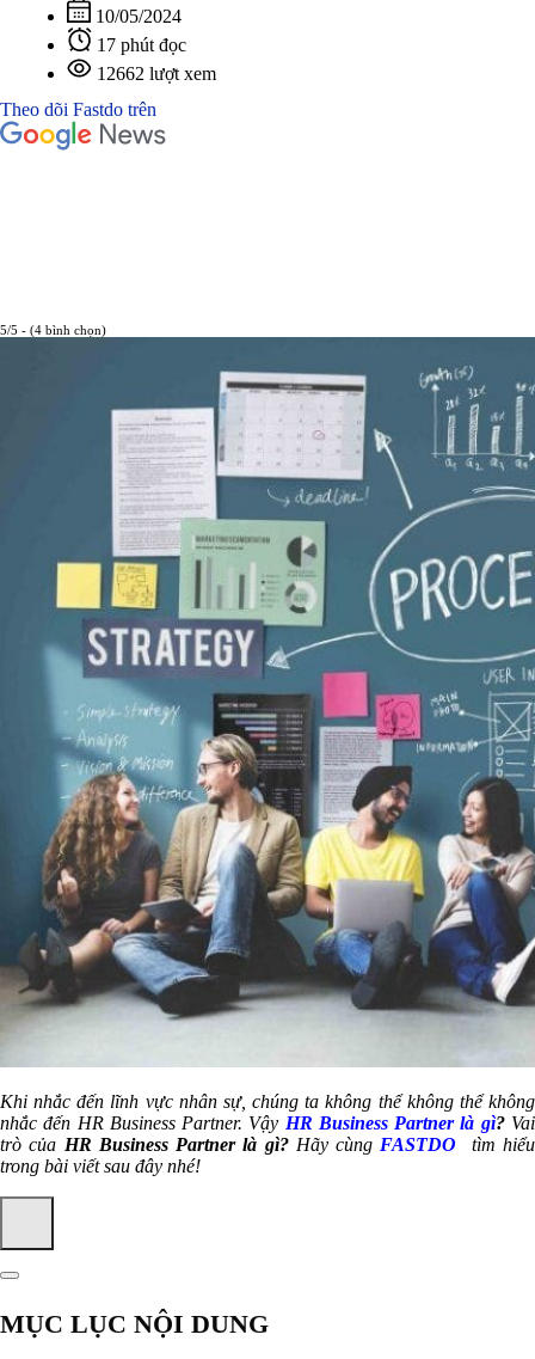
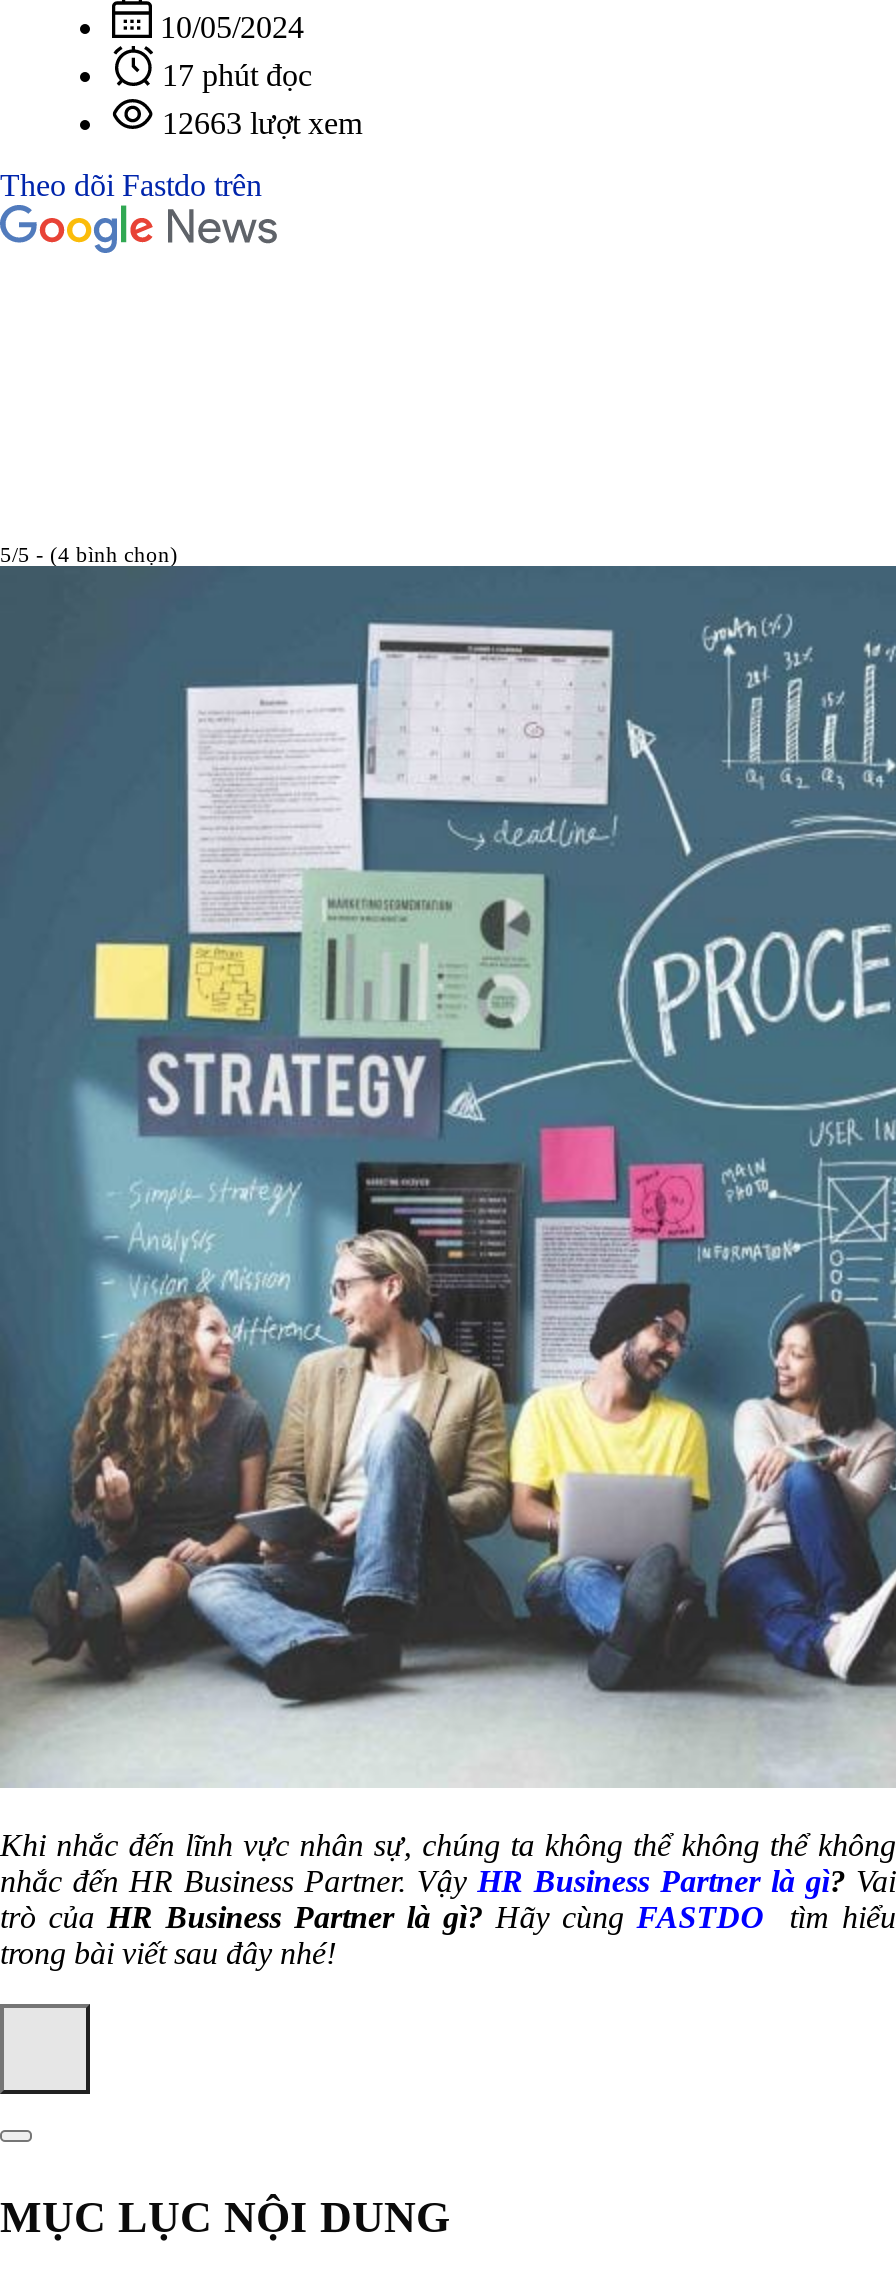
[97,63,216,83] 12662 lượt xem -> [162,105,362,139] 12663 lượt xem

